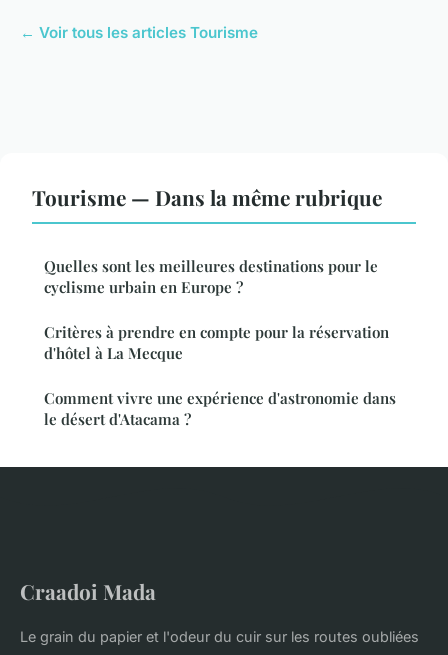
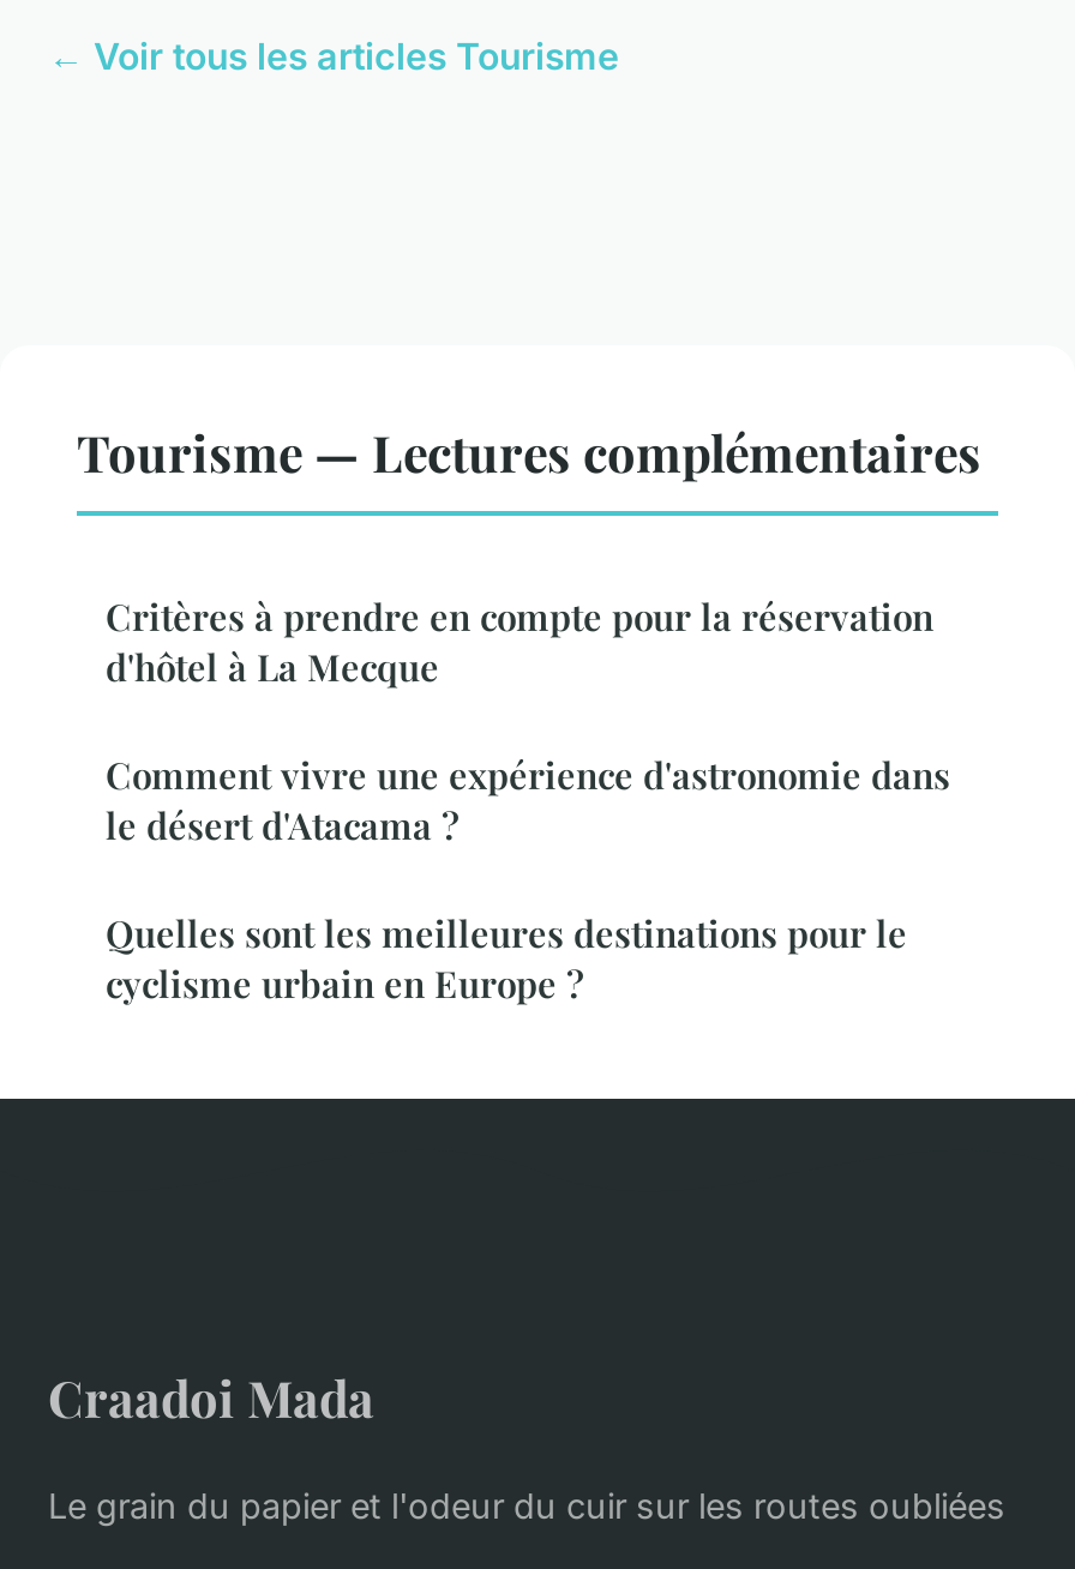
[32,183,382,211] Tourisme — Dans la même rubrique -> [77,418,981,485] Tourisme — Lectures complémentaires
moved [44,256,378,297] -> [106,910,907,1008]: Quelles sont les meilleures destinations pour le | cyclisme urbain en Europe ?
moved [44,322,396,429] -> [106,593,950,850]: Critères à prendre en compte pour la réservation | d'hôtel à La Mecque | Comment vivre une expérience d'astronomie dans | le désert d'Atacama ?

